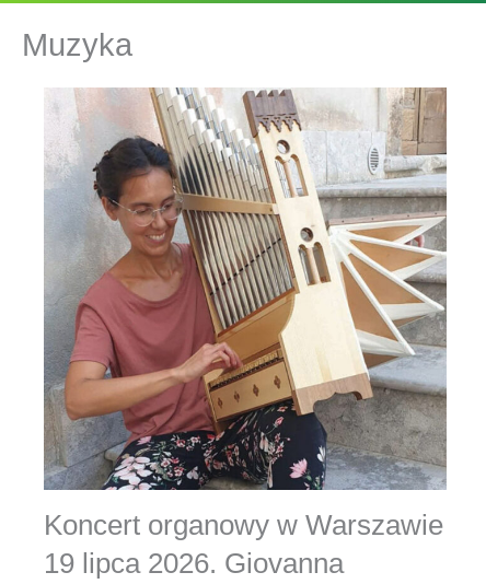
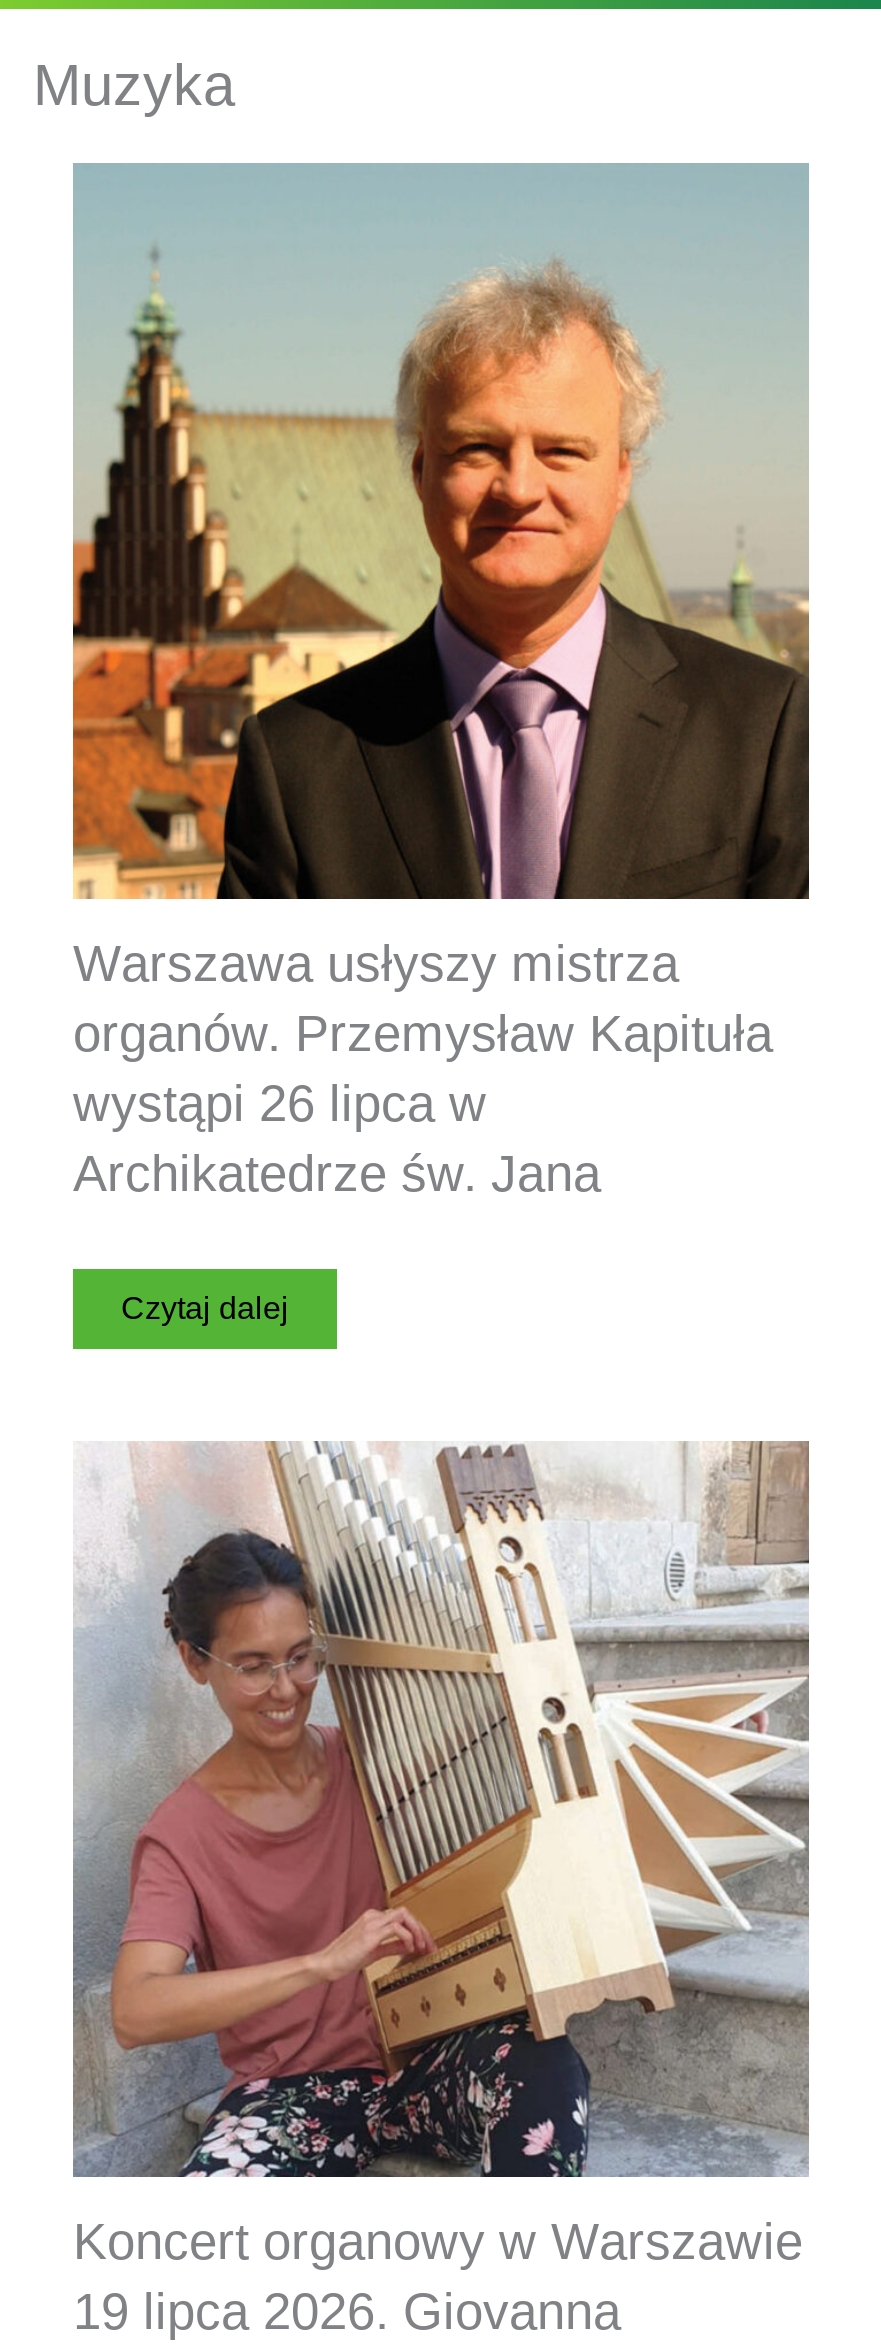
none -> [71,163,811,1325] [image] | Warszawa usłyszy mistrza | organów. Przemysław Kapituła | wystąpi 26 lipca w | Archikatedrze św. Jana | Czytaj dalej

